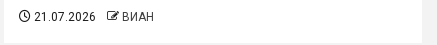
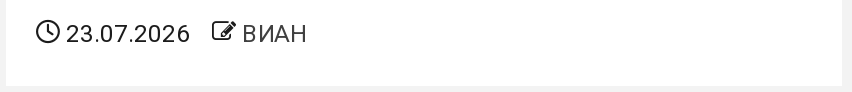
[31,10,154,24] 21.07.2026 ВИАН -> [60,20,306,48] 23.07.2026 ВИАН

